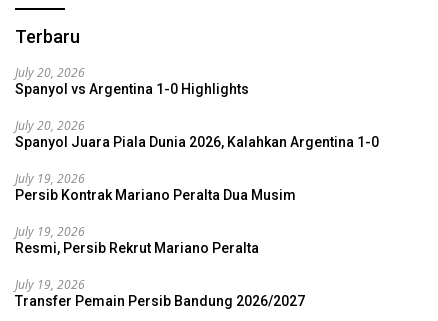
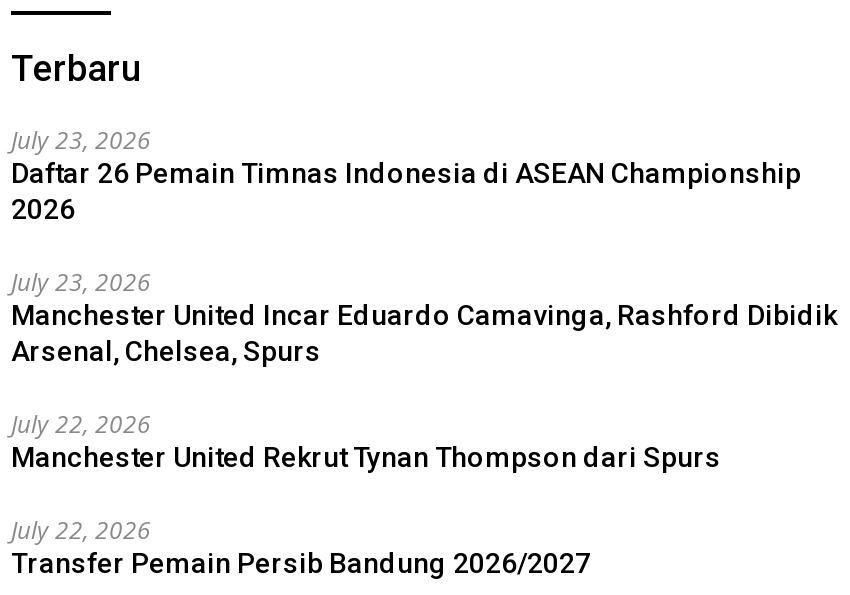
[15,64,379,293] July 20, 2026 | Spanyol vs Argentina 1-0 Highlights | July 20, 2026 | Spanyol Juara Piala Dunia 2026, Kalahkan Argentina 1-0 | July 19, 2026 | Persib Kontrak Mariano Peralta Dua Musim | July 19, 2026 | Resmi, Persib Rekrut Mariano Peralta | July 19, 2026 -> [11,123,837,547] July 23, 2026 | Daftar 26 Pemain Timnas Indonesia di ASEAN Championship | 2026 | July 23, 2026 | Manchester United Incar Eduardo Camavinga, Rashford Dibidik | Arsenal, Chelsea, Spurs | July 22, 2026 | Manchester United Rekrut Tynan Thompson dari Spurs | July 22, 2026

